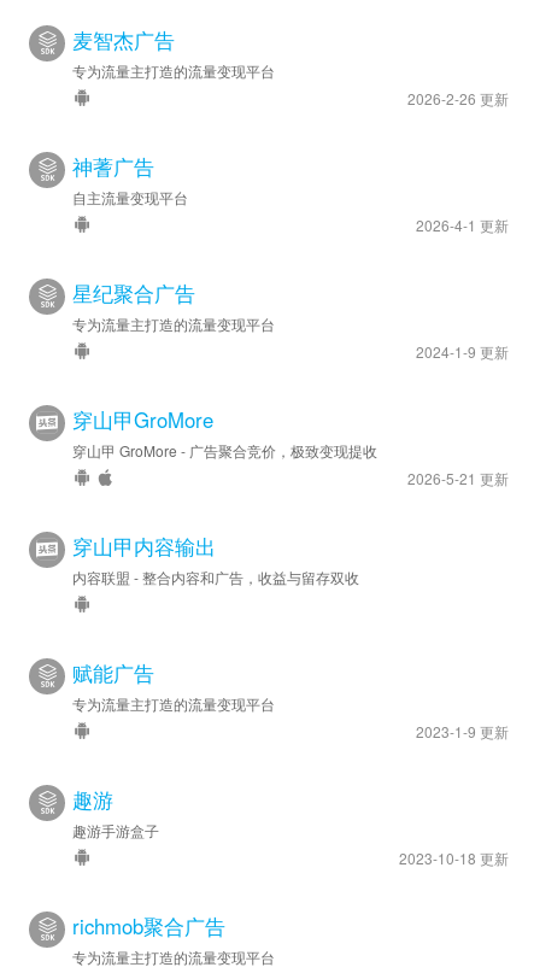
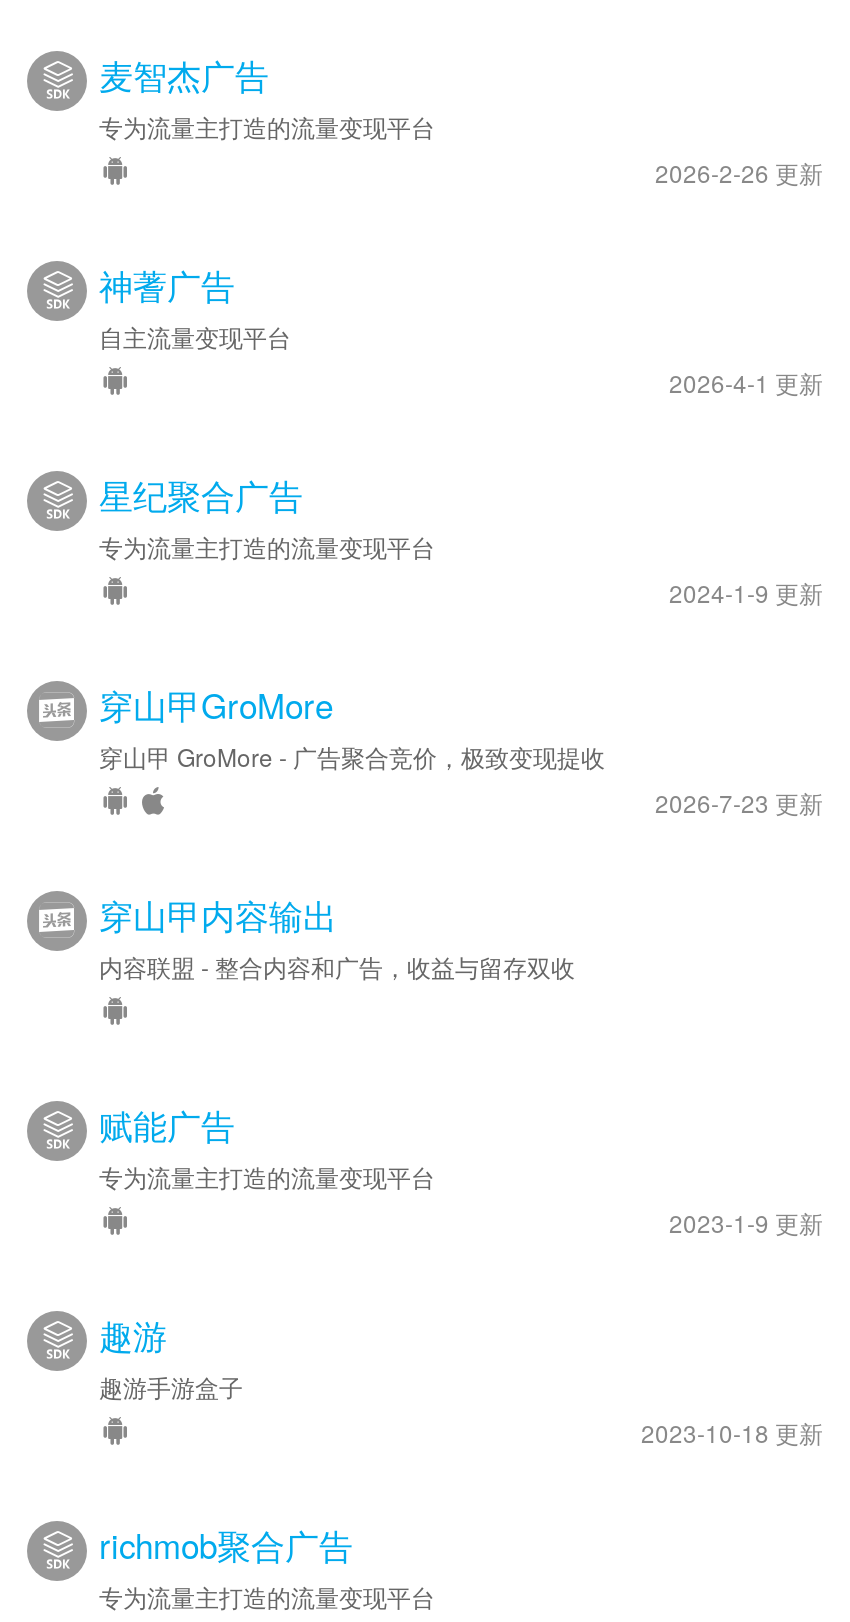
[407,468,509,488] 2026-5-21 更新 -> [655,785,823,819] 2026-7-23 更新

